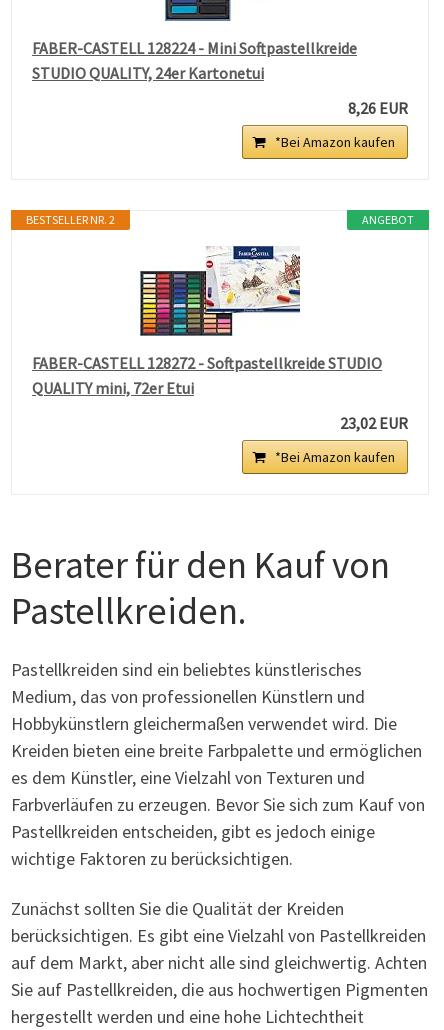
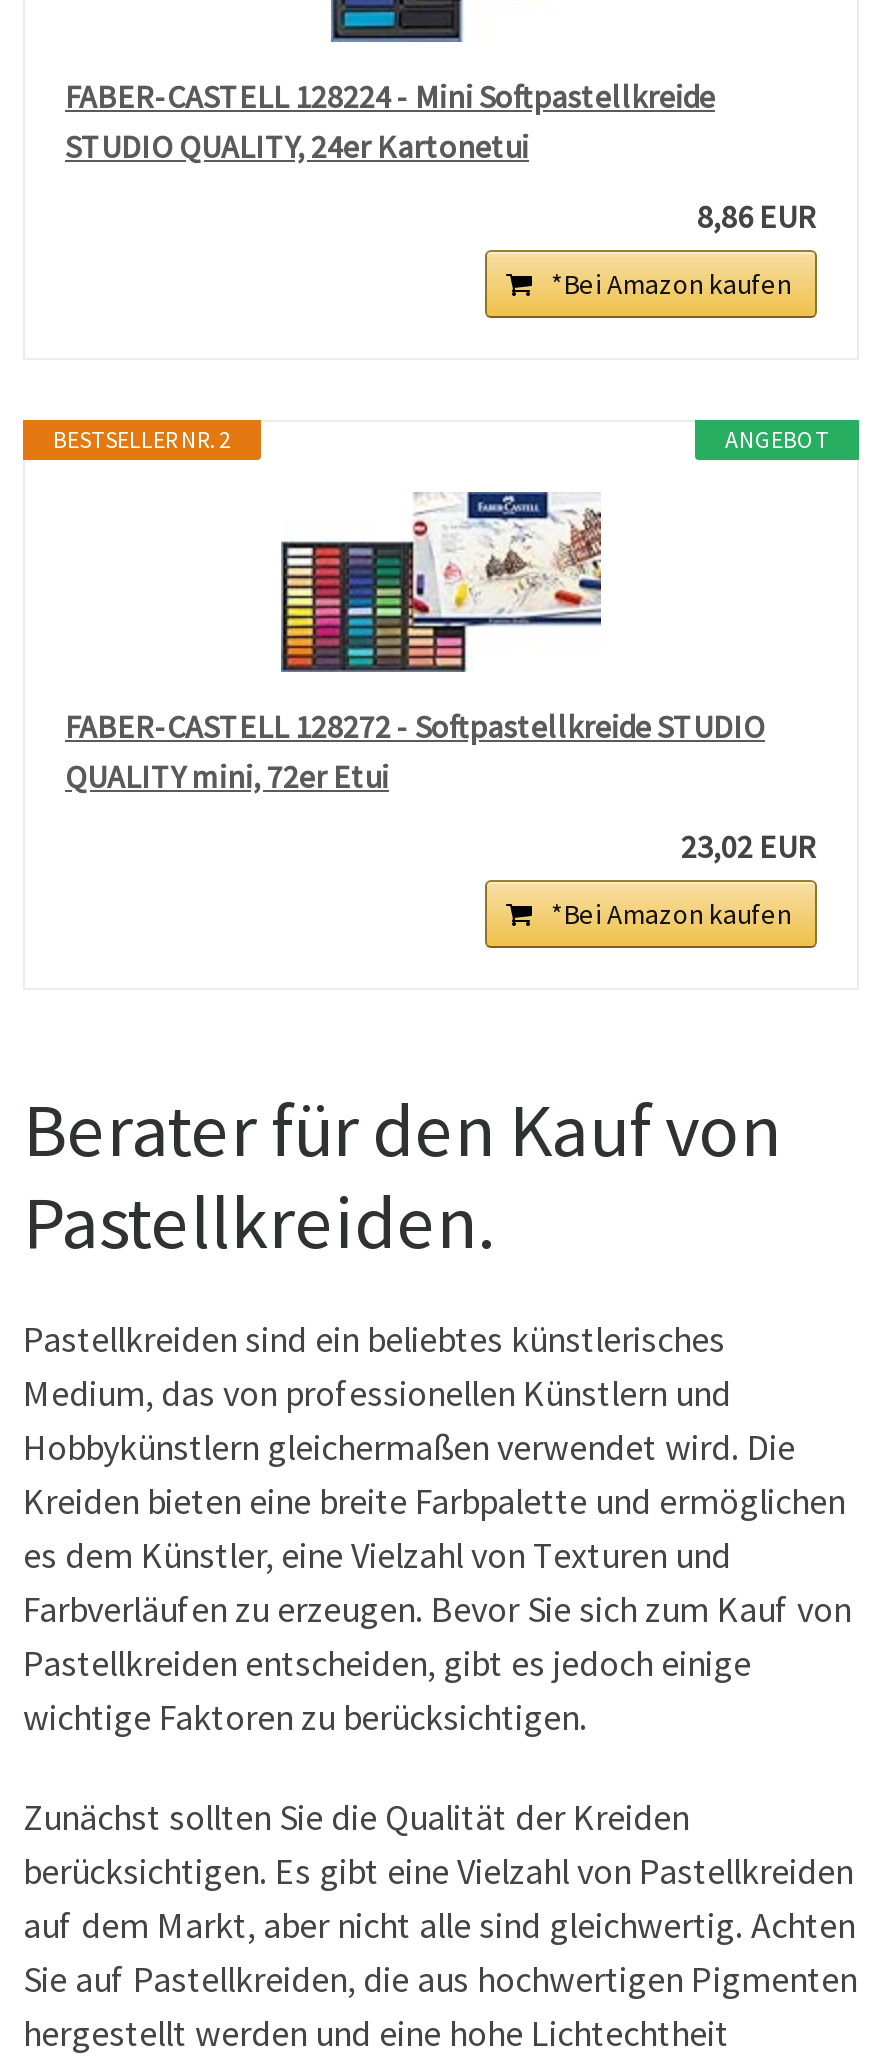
[348,98,408,118] 8,26 EUR -> [697,196,817,236] 8,86 EUR

